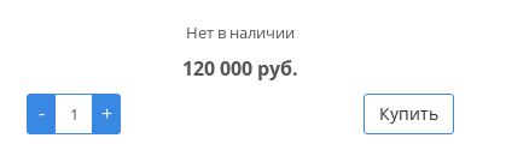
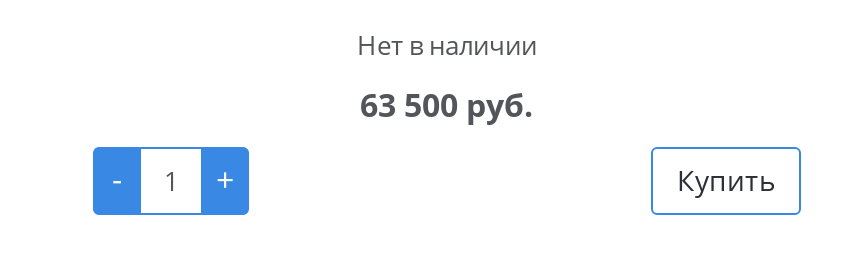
[182,55,298,82] 120 000 руб. -> [360,83,534,127] 63 500 руб.

